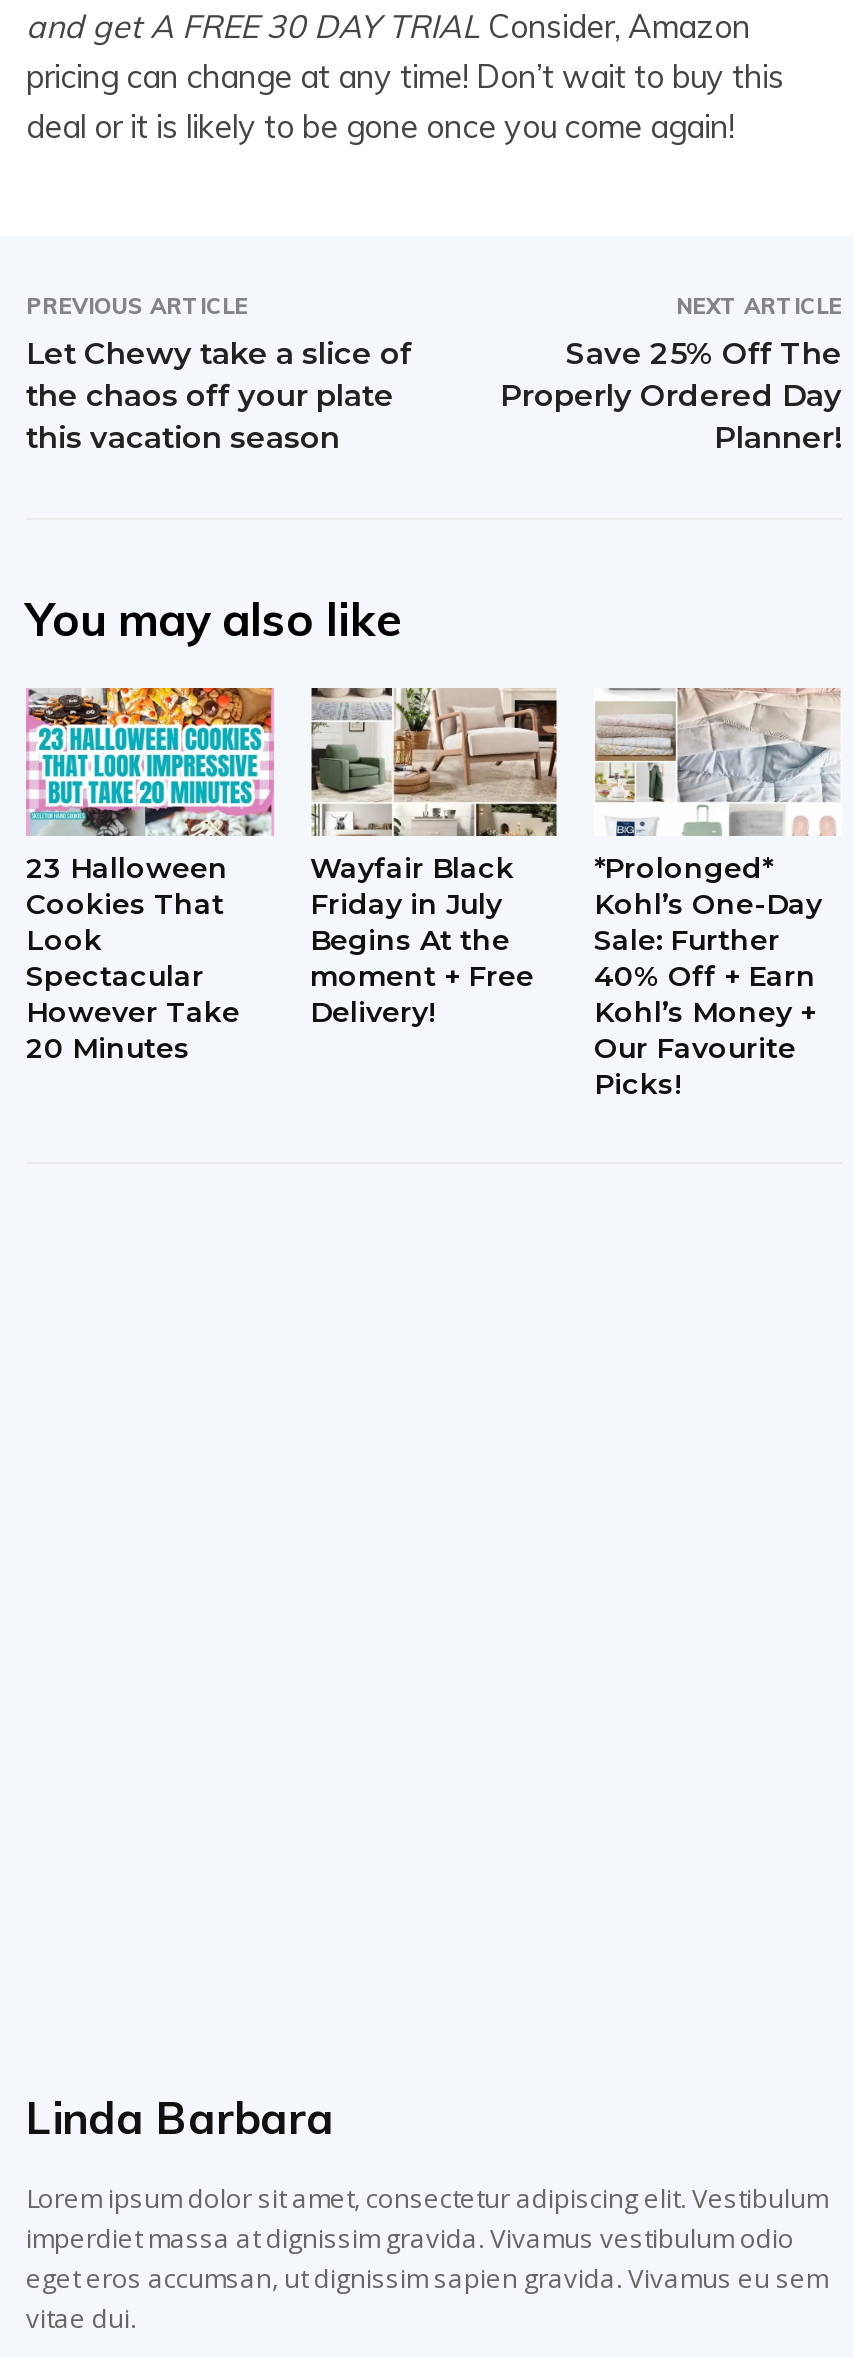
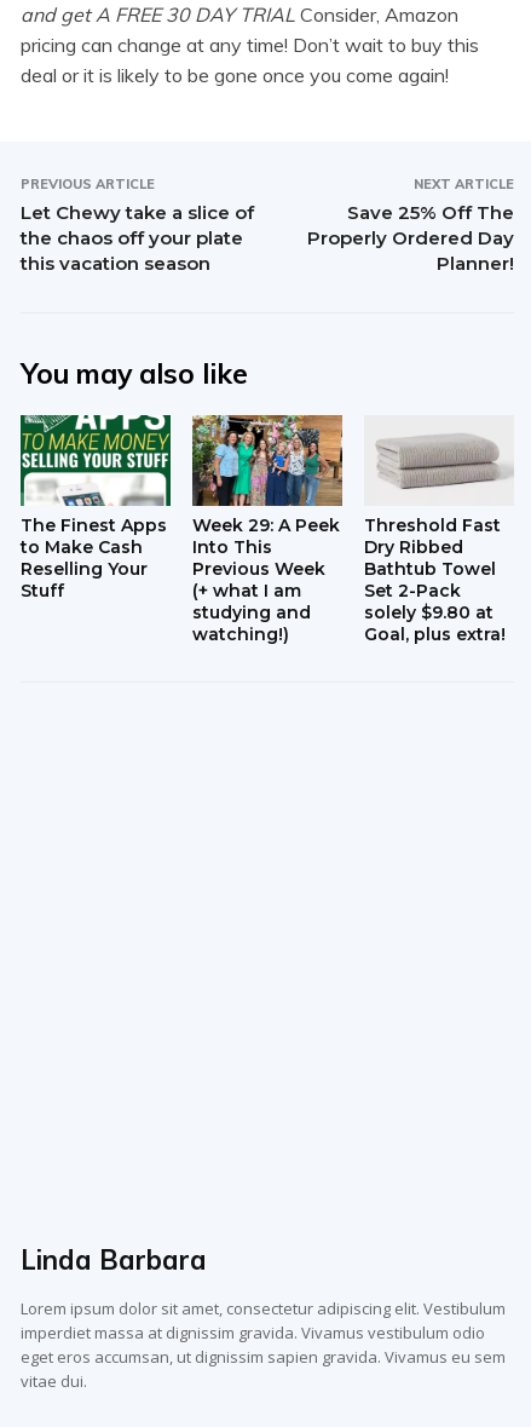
[24,686,276,1066] [image] | 23 Halloween | Cookies That | Look | Spectacular | However Take | 20 Minutes -> [19,414,172,601] [image] | The Finest Apps | to Make Cash | Reselling Your | Stuff
[310,686,558,1030] [image] | Wayfair Black | Friday in July | Begins At the | moment + Free | Delivery! -> [191,414,344,645] [image] | Week 29: A Peek | Into This | Previous Week | (+ what I am | studying and | watching!)
[594,686,840,1102] [image] | *Prolonged* | Kohl’s One-Day | Sale: Further | 40% Off + Earn | Kohl’s Money + | Our Favourite | Picks! -> [364,418,508,645] [image] | Threshold Fast | Dry Ribbed | Bathtub Towel | Set 2-Pack | solely $9.80 at | Goal, plus extra!

